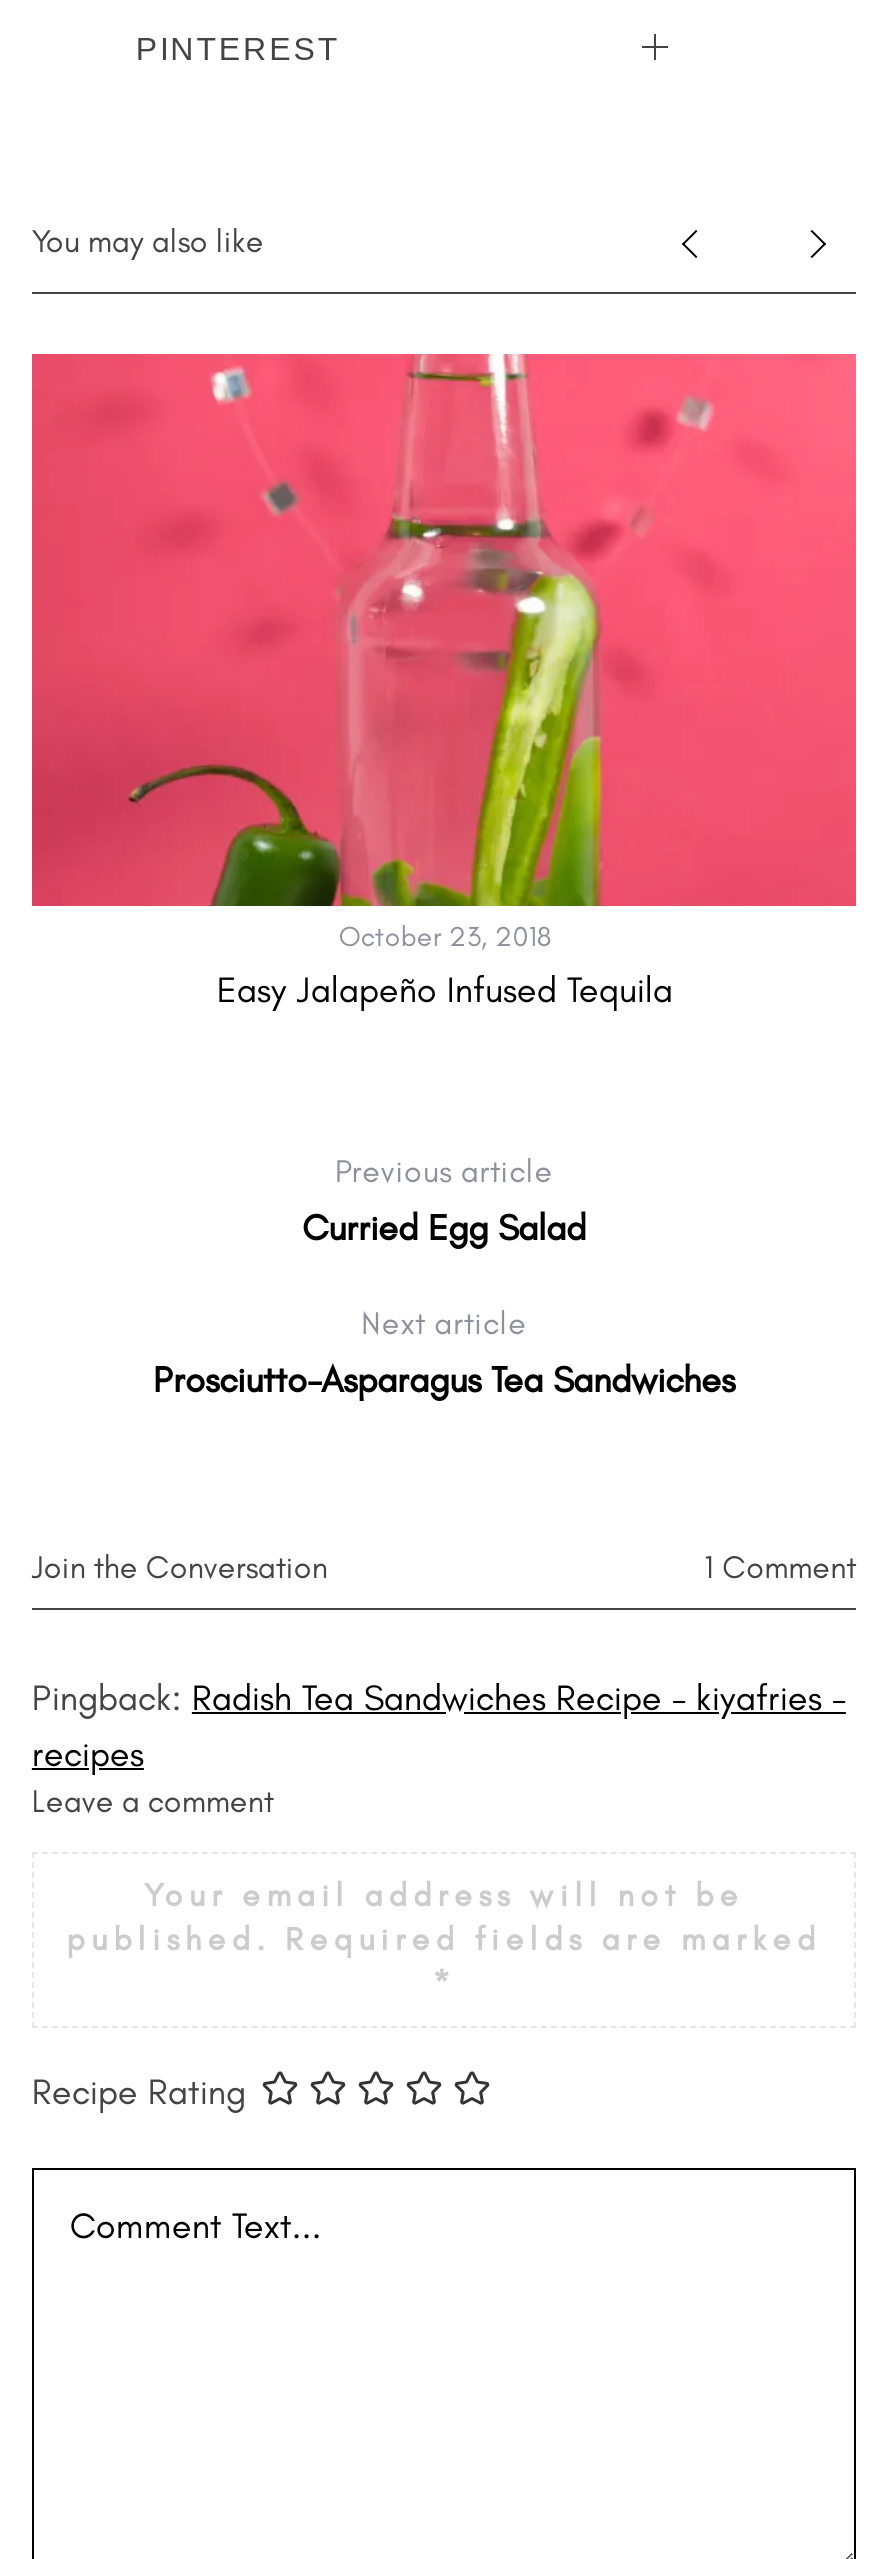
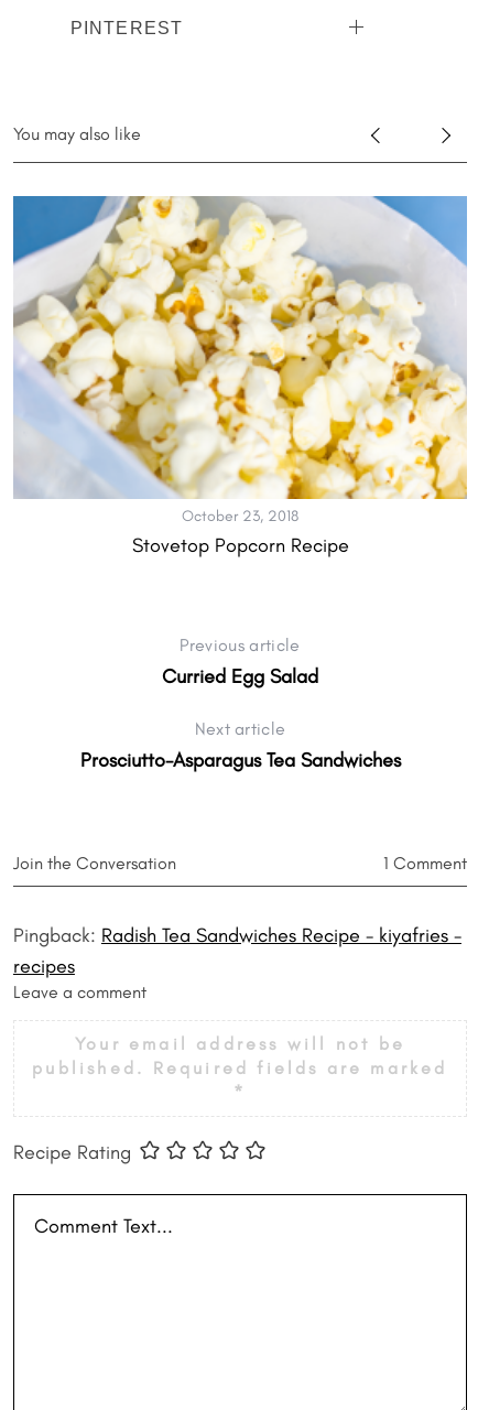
[30,352,858,1012] [image] | Easy Jalapeño Infused Tequila -> [12,195,468,557] [image] | Stovetop Popcorn Recipe

